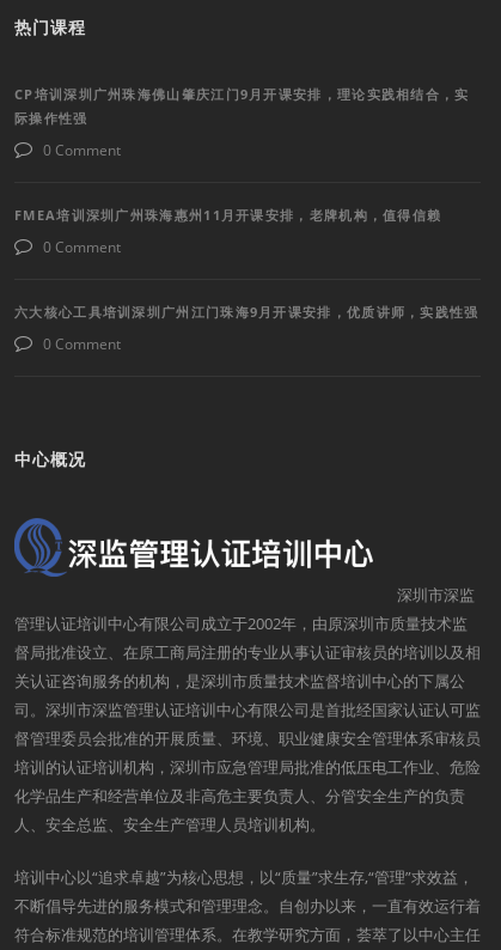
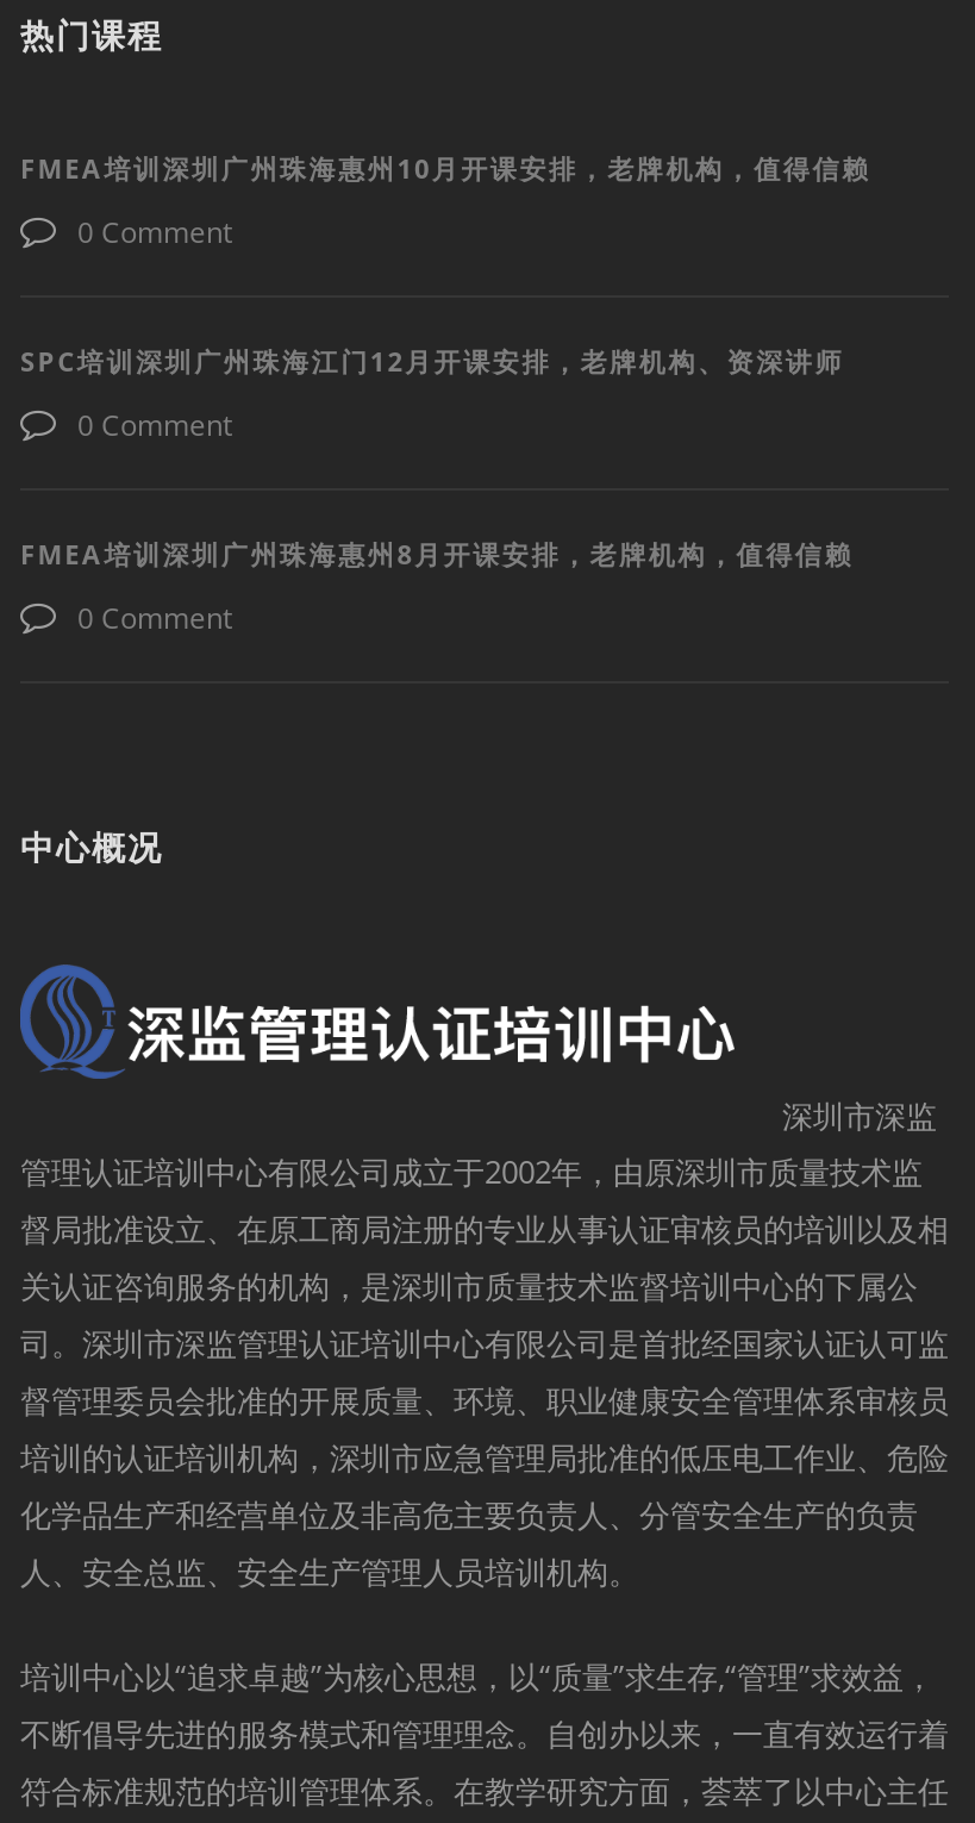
[14,85,469,126] CP培训深圳广州珠海佛山肇庆江门9月开课安排，理论实践相结合，实 | 际操作性强 -> [20,149,871,185] FMEA培训深圳广州珠海惠州10月开课安排，老牌机构，值得信赖
[14,205,442,223] FMEA培训深圳广州珠海惠州11月开课安排，老牌机构，值得信赖 -> [20,342,844,378] SPC培训深圳广州珠海江门12月开课安排，老牌机构、资深讲师
[14,302,479,320] 六大核心工具培训深圳广州江门珠海9月开课安排，优质讲师，实践性强 -> [20,535,854,571] FMEA培训深圳广州珠海惠州8月开课安排，老牌机构，值得信赖

